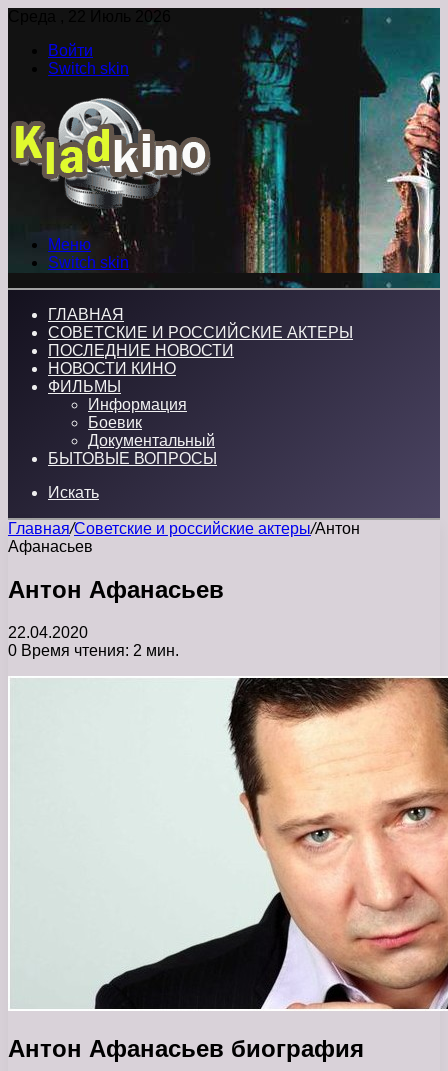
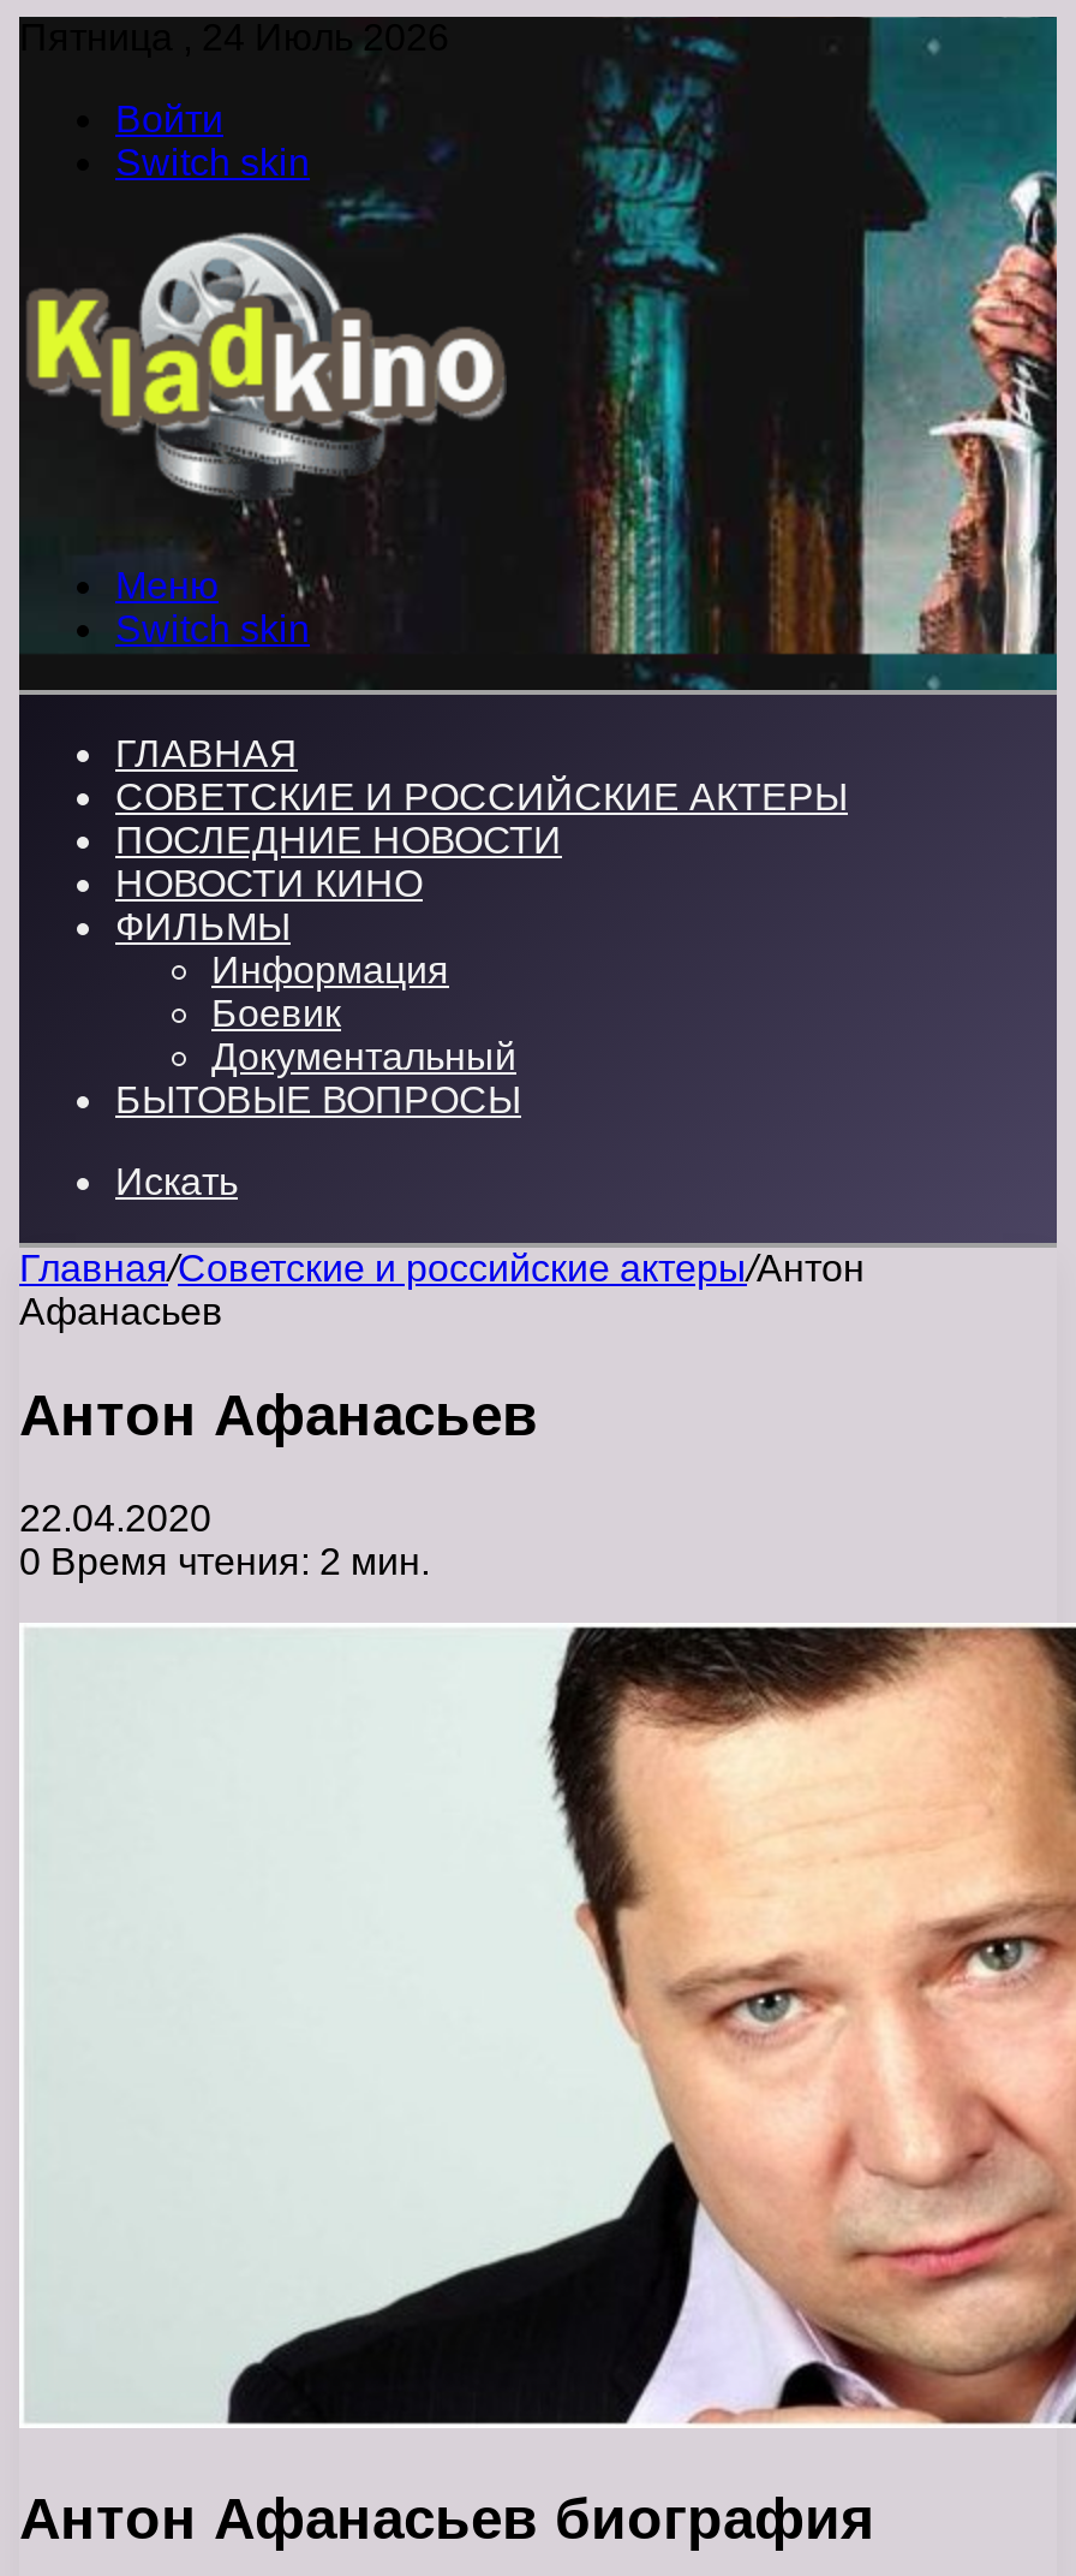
[8,8,171,25] Среда , 22 Июль 2026 -> [19,17,449,58] Пятница , 24 Июль 2026

